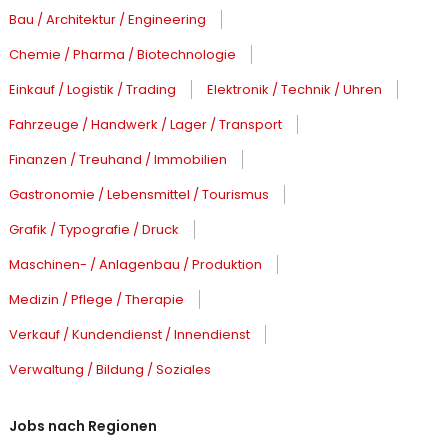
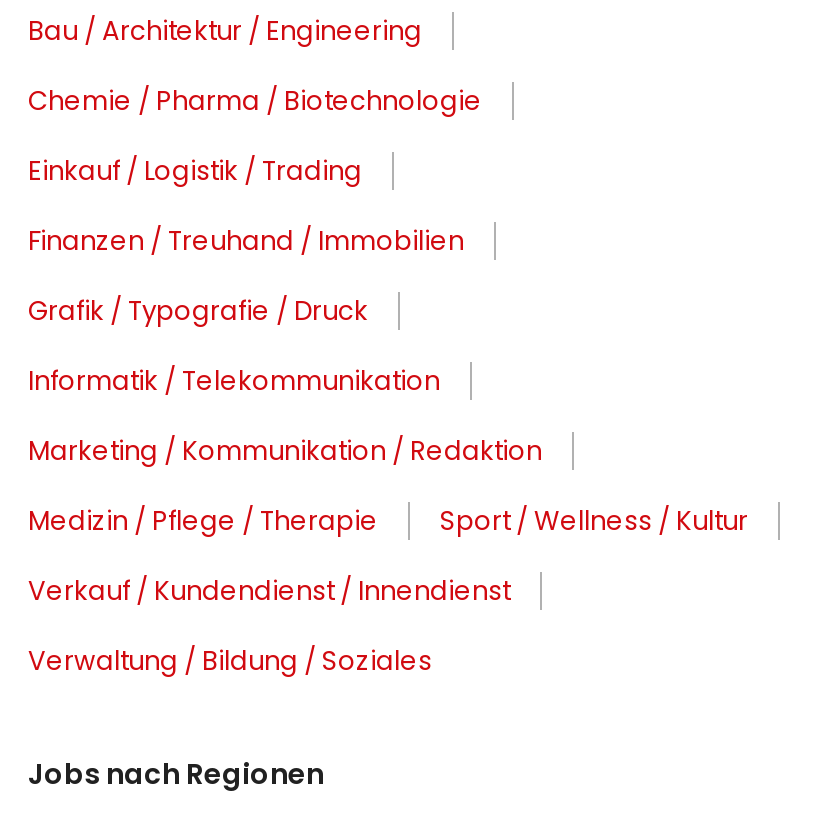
[9,80,382,134] Elektronik / Technik / Uhren | Fahrzeuge / Handwerk / Lager / Transport -> none
[9,185,269,204] Gastronomie / Lebensmittel / Tourismus -> none
moved [9,220,179,239] -> [28,292,368,330]: Grafik / Typografie / Druck
[9,255,262,274] Maschinen- / Anlagenbau / Produktion -> [28,362,542,470] Informatik / Telekommunikation | Marketing / Kommunikation / Redaktion
none -> [440,502,748,540] Sport / Wellness / Kultur

